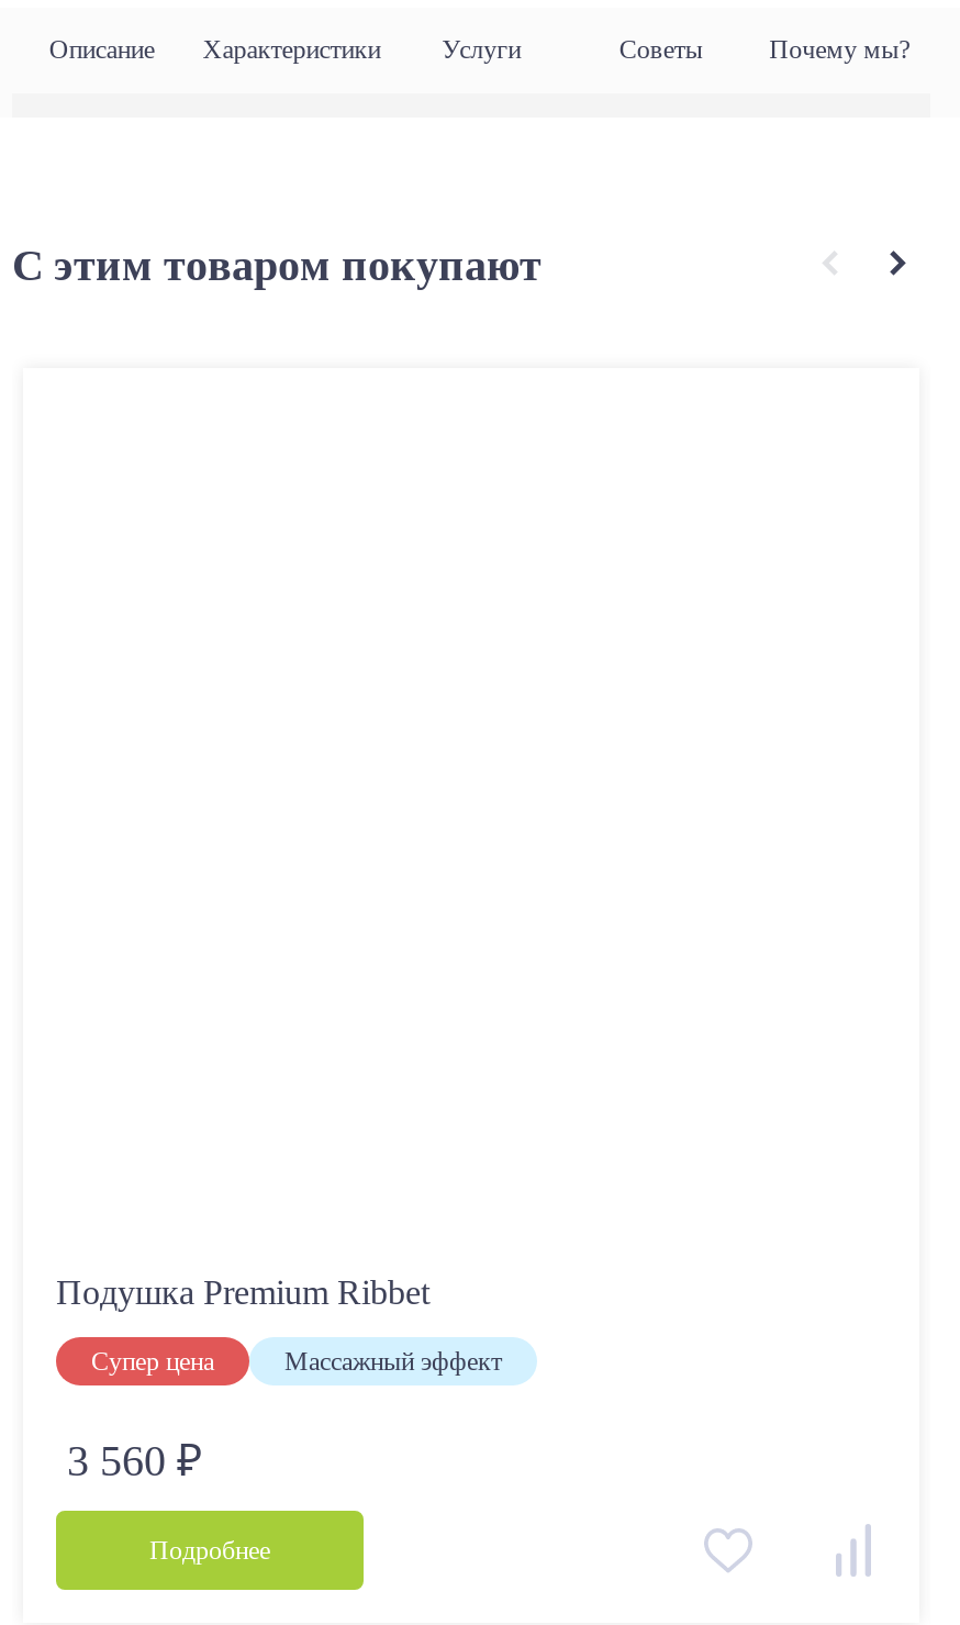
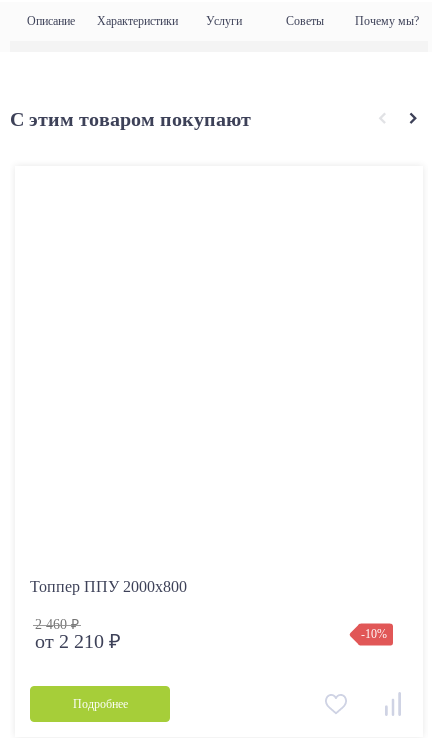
[56,1274,502,1485] Подушка Premium Ribbet | Супер цена | Массажный эффект | 3 560 ₽ -> [30,578,387,652] Топпер ППУ 2000х800 | 2 460 ₽ | от 2 210 ₽ | -10%

